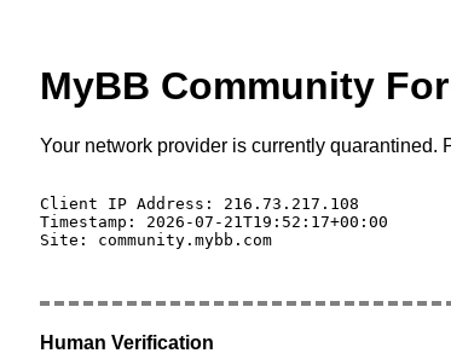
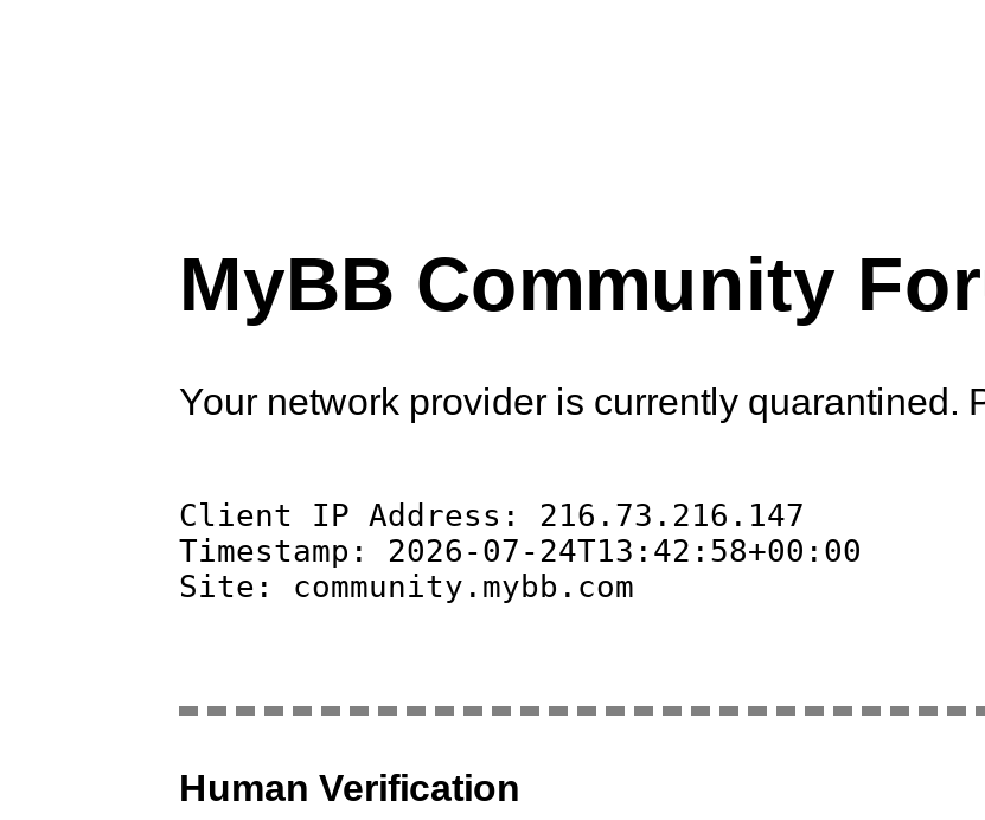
[40,194,369,213] Client IP Address: 216.73.217.108 -> [179,497,824,533] Client IP Address: 216.73.216.147
[40,213,388,231] Timestamp: 2026-07-21T19:52:17+00:00 -> [179,533,862,569] Timestamp: 2026-07-24T13:42:58+00:00

